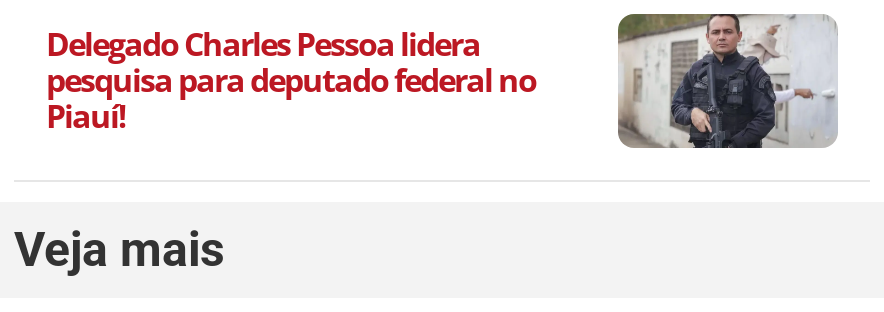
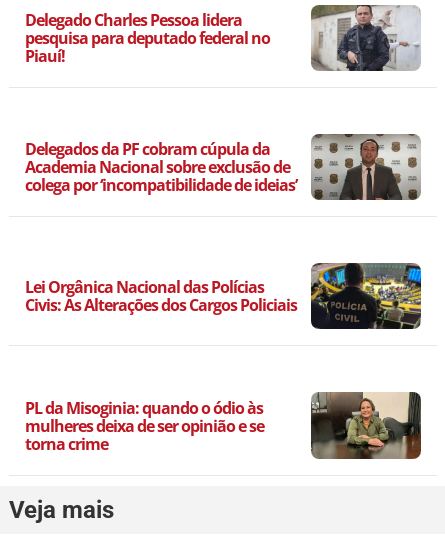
none -> [25,133,422,201] [image] | Delegados da PF cobram cúpula da | Academia Nacional sobre exclusão de | colega por ‘incompatibilidade de ideias’
none -> [25,262,422,330] [image] | Lei Orgânica Nacional das Polícias | Civis: As Alterações dos Cargos Policiais
none -> [25,397,264,455] PL da Misoginia: quando o ódio às | mulheres deixa de ser opinião e se | torna crime
none -> [310,392,422,460] [image]

